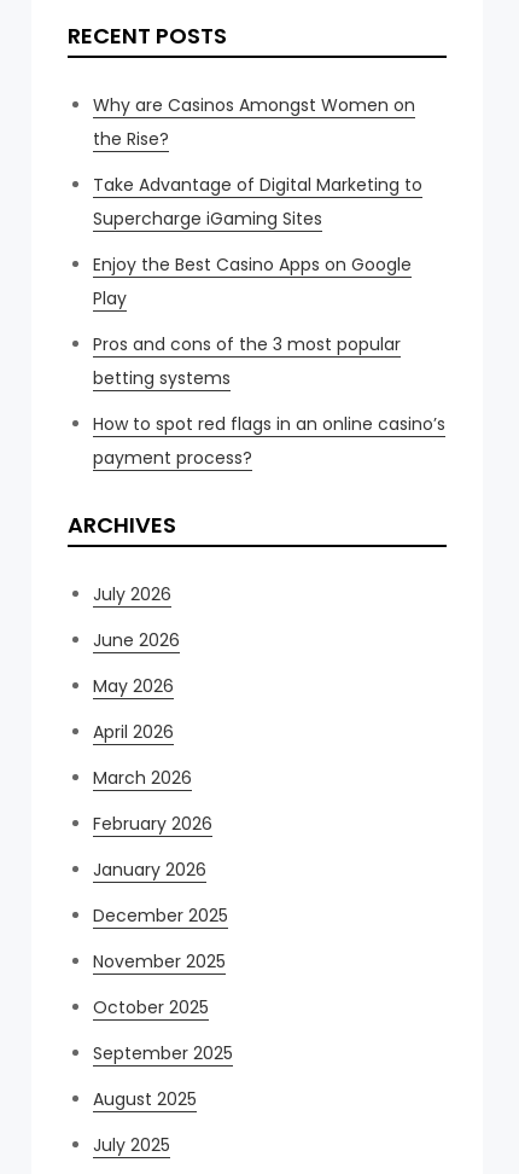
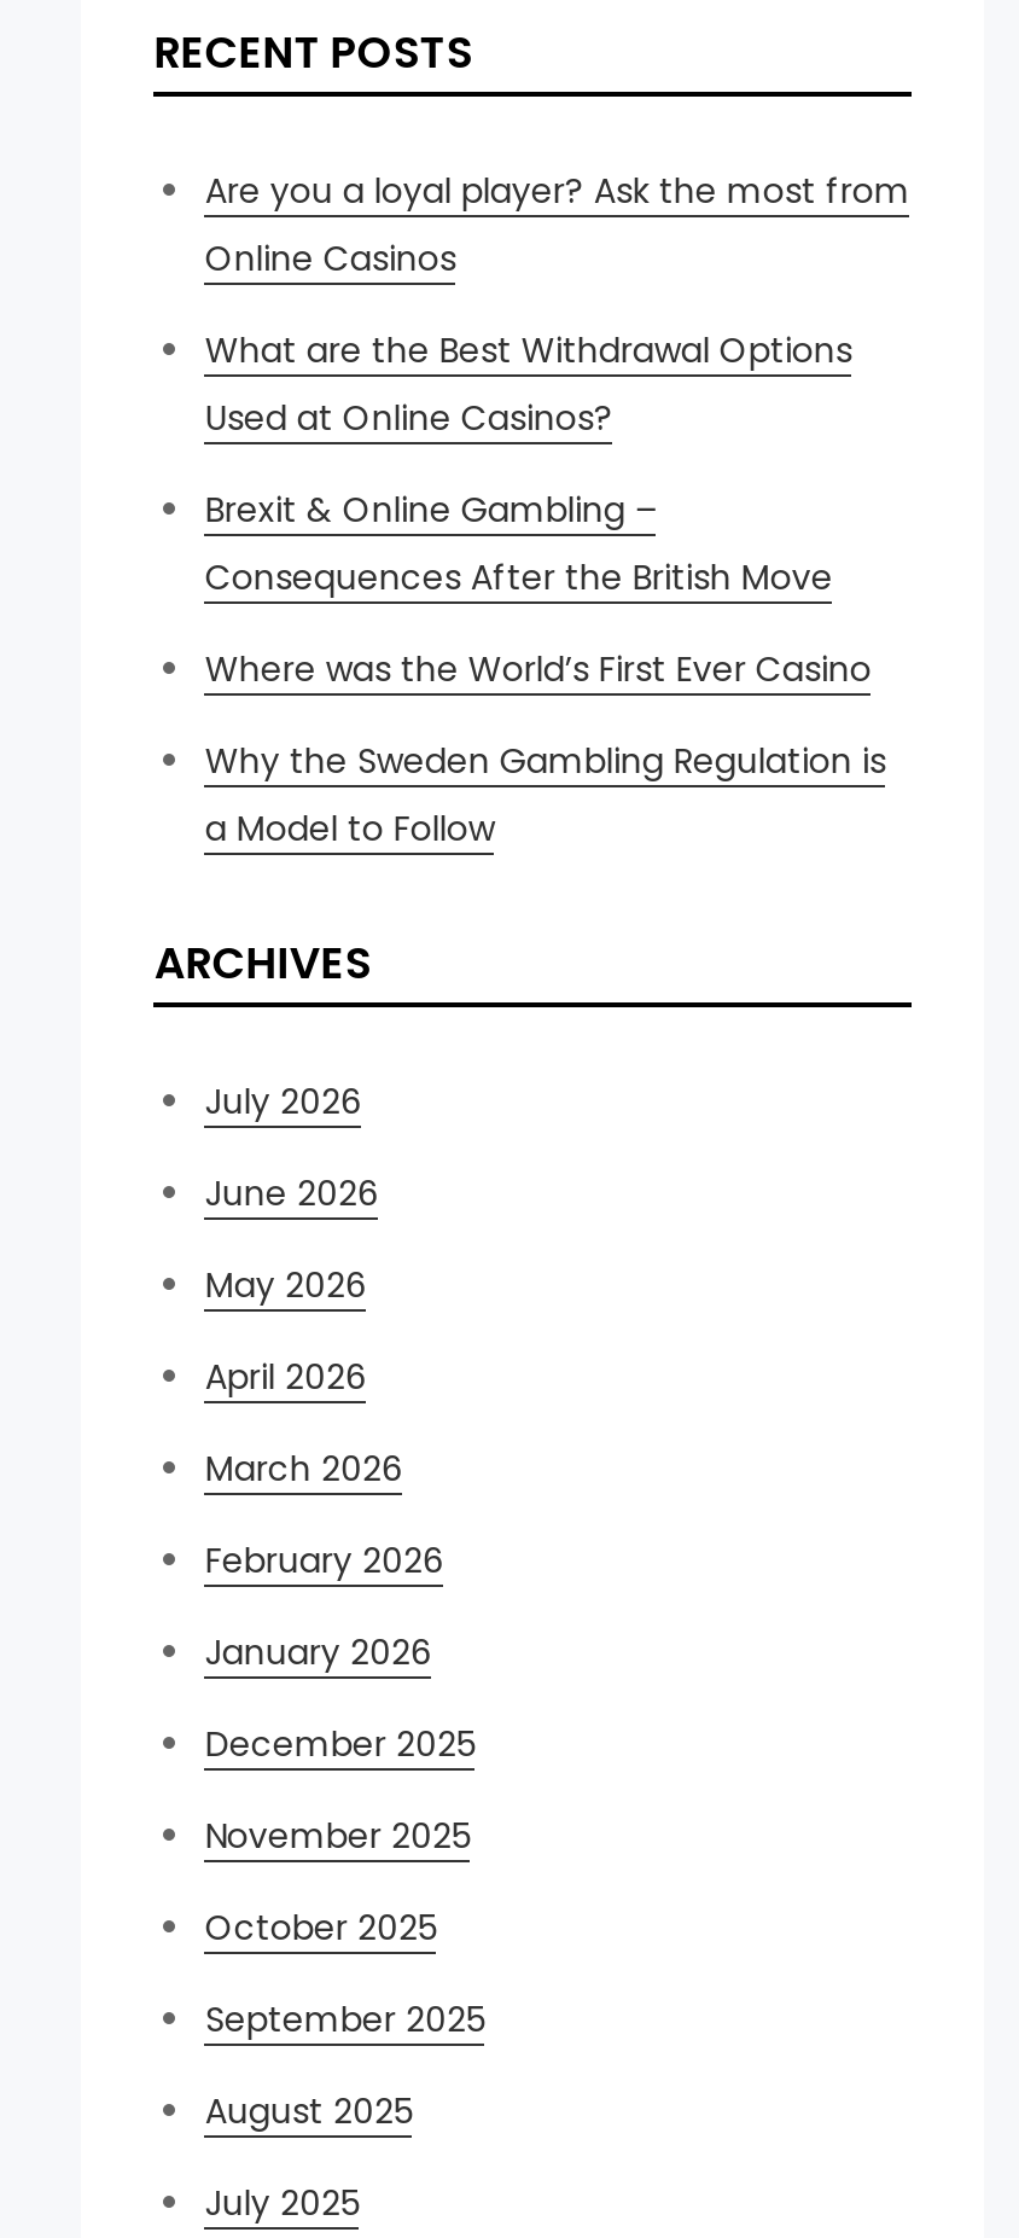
[93,93,416,151] Why are Casinos Amongst Women on | the Rise? -> [205,167,910,283] Are you a loyal player? Ask the most from | Online Casinos
[93,173,423,231] Take Advantage of Digital Marketing to | Supercharge iGaming Sites -> [205,326,852,442] What are the Best Withdrawal Options | Used at Online Casinos?
[93,252,412,310] Enjoy the Best Casino Apps on Google | Play -> [205,486,833,601] Brexit & Online Gambling – | Consequences After the British Move
[93,332,401,390] Pros and cons of the 3 most popular | betting systems -> [205,645,871,693] Where was the World’s First Ever Casino
[93,412,446,470] How to spot red flags in an online casino’s | payment process? -> [205,737,886,853] Why the Sweden Gambling Regulation is | a Model to Follow

